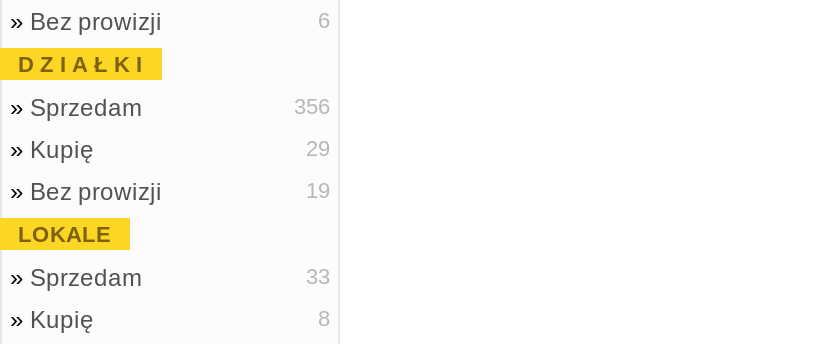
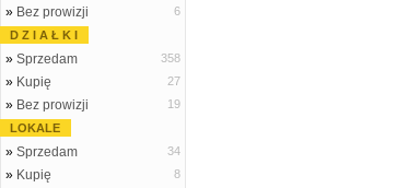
[294,94,330,118] 356 -> [161,51,180,64] 358
[306,136,330,160] 29 -> [167,74,180,87] 27
[306,264,330,288] 33 -> [167,144,180,157] 34

